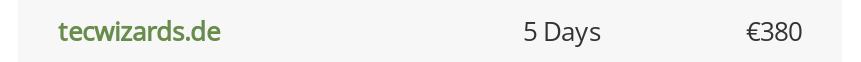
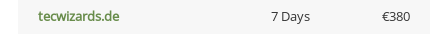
[523,13,601,49] 5 Days -> [270,7,309,25] 7 Days

